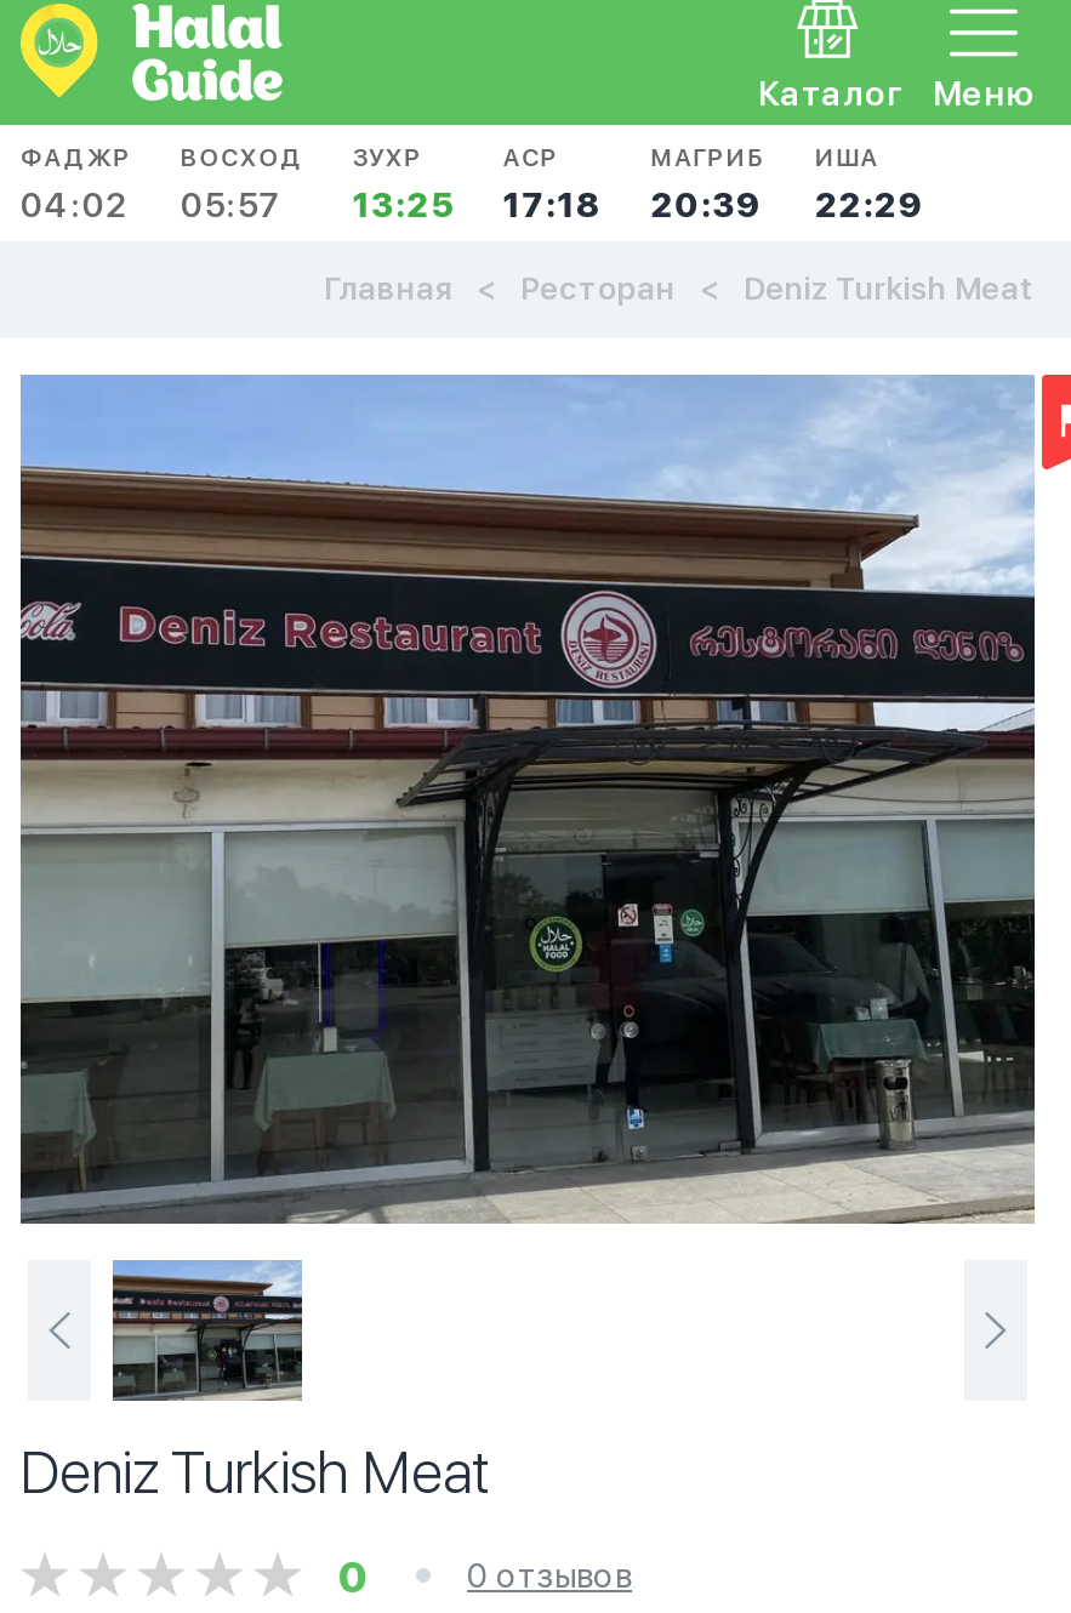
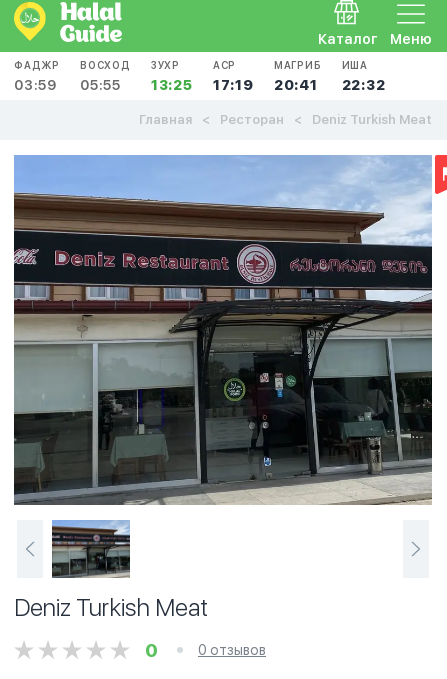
[21,186,130,224] 04:02 -> [14,77,57,93] 03:59
[181,186,283,224] 05:57 -> [80,77,121,93] 05:55
[503,186,602,224] 17:18 -> [213,77,254,93] 17:19
[651,186,762,224] 20:39 -> [274,77,318,93] 20:41
[815,186,924,224] 22:29 -> [342,77,386,93] 22:32

